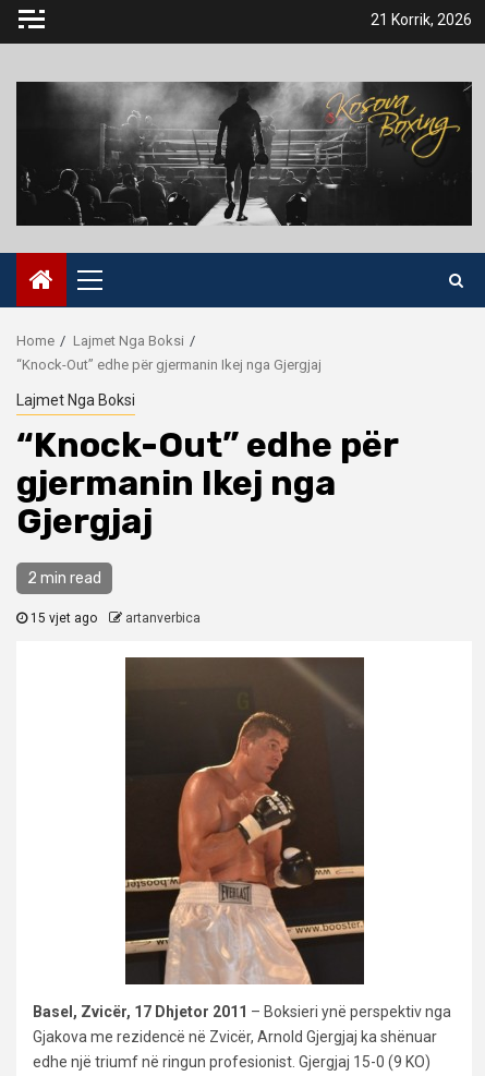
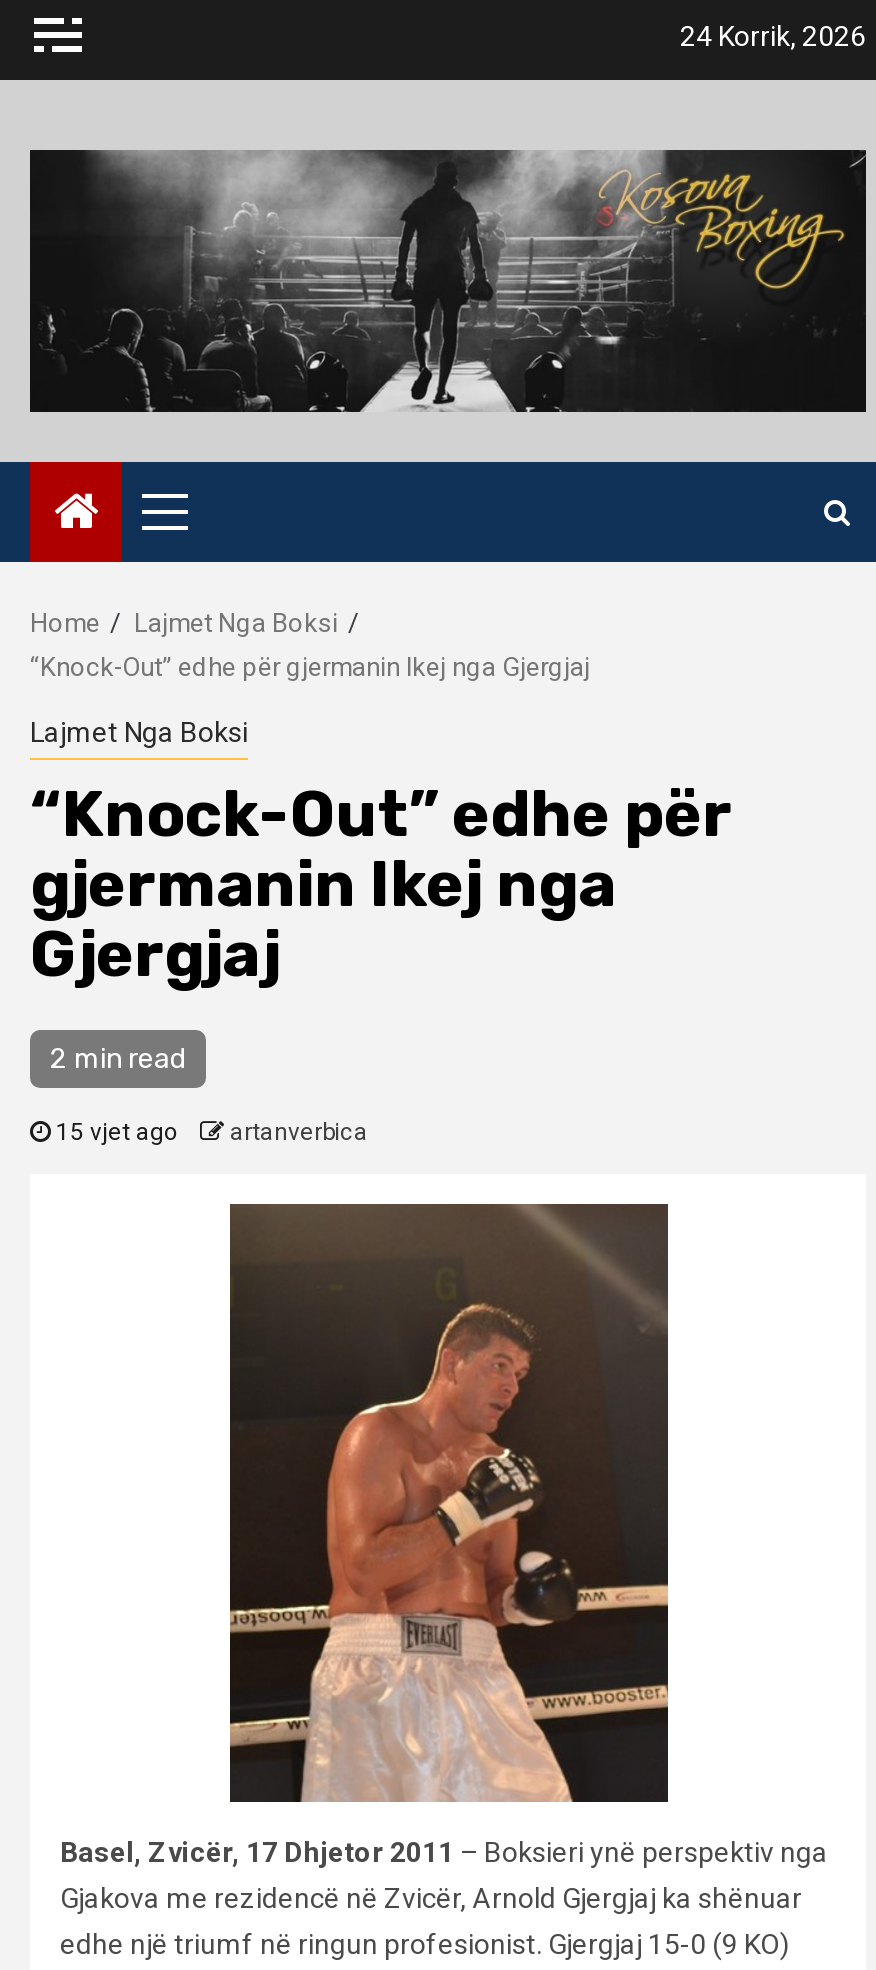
[371,11,472,28] 21 Korrik, 2026 -> [680,20,866,52] 24 Korrik, 2026

